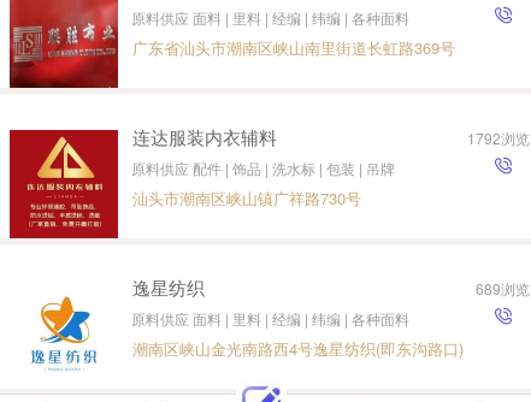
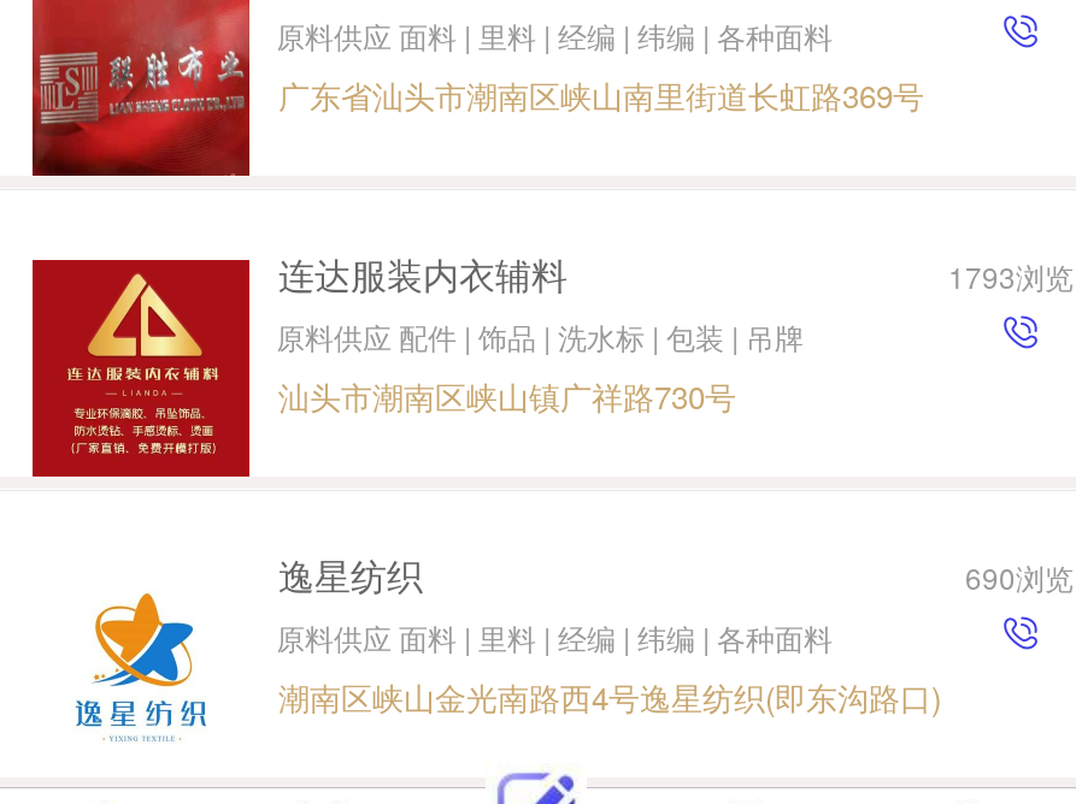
[467,127,530,147] 1792浏览 -> [948,254,1074,295] 1793浏览
[476,277,530,298] 689浏览 -> [965,555,1074,596] 690浏览

